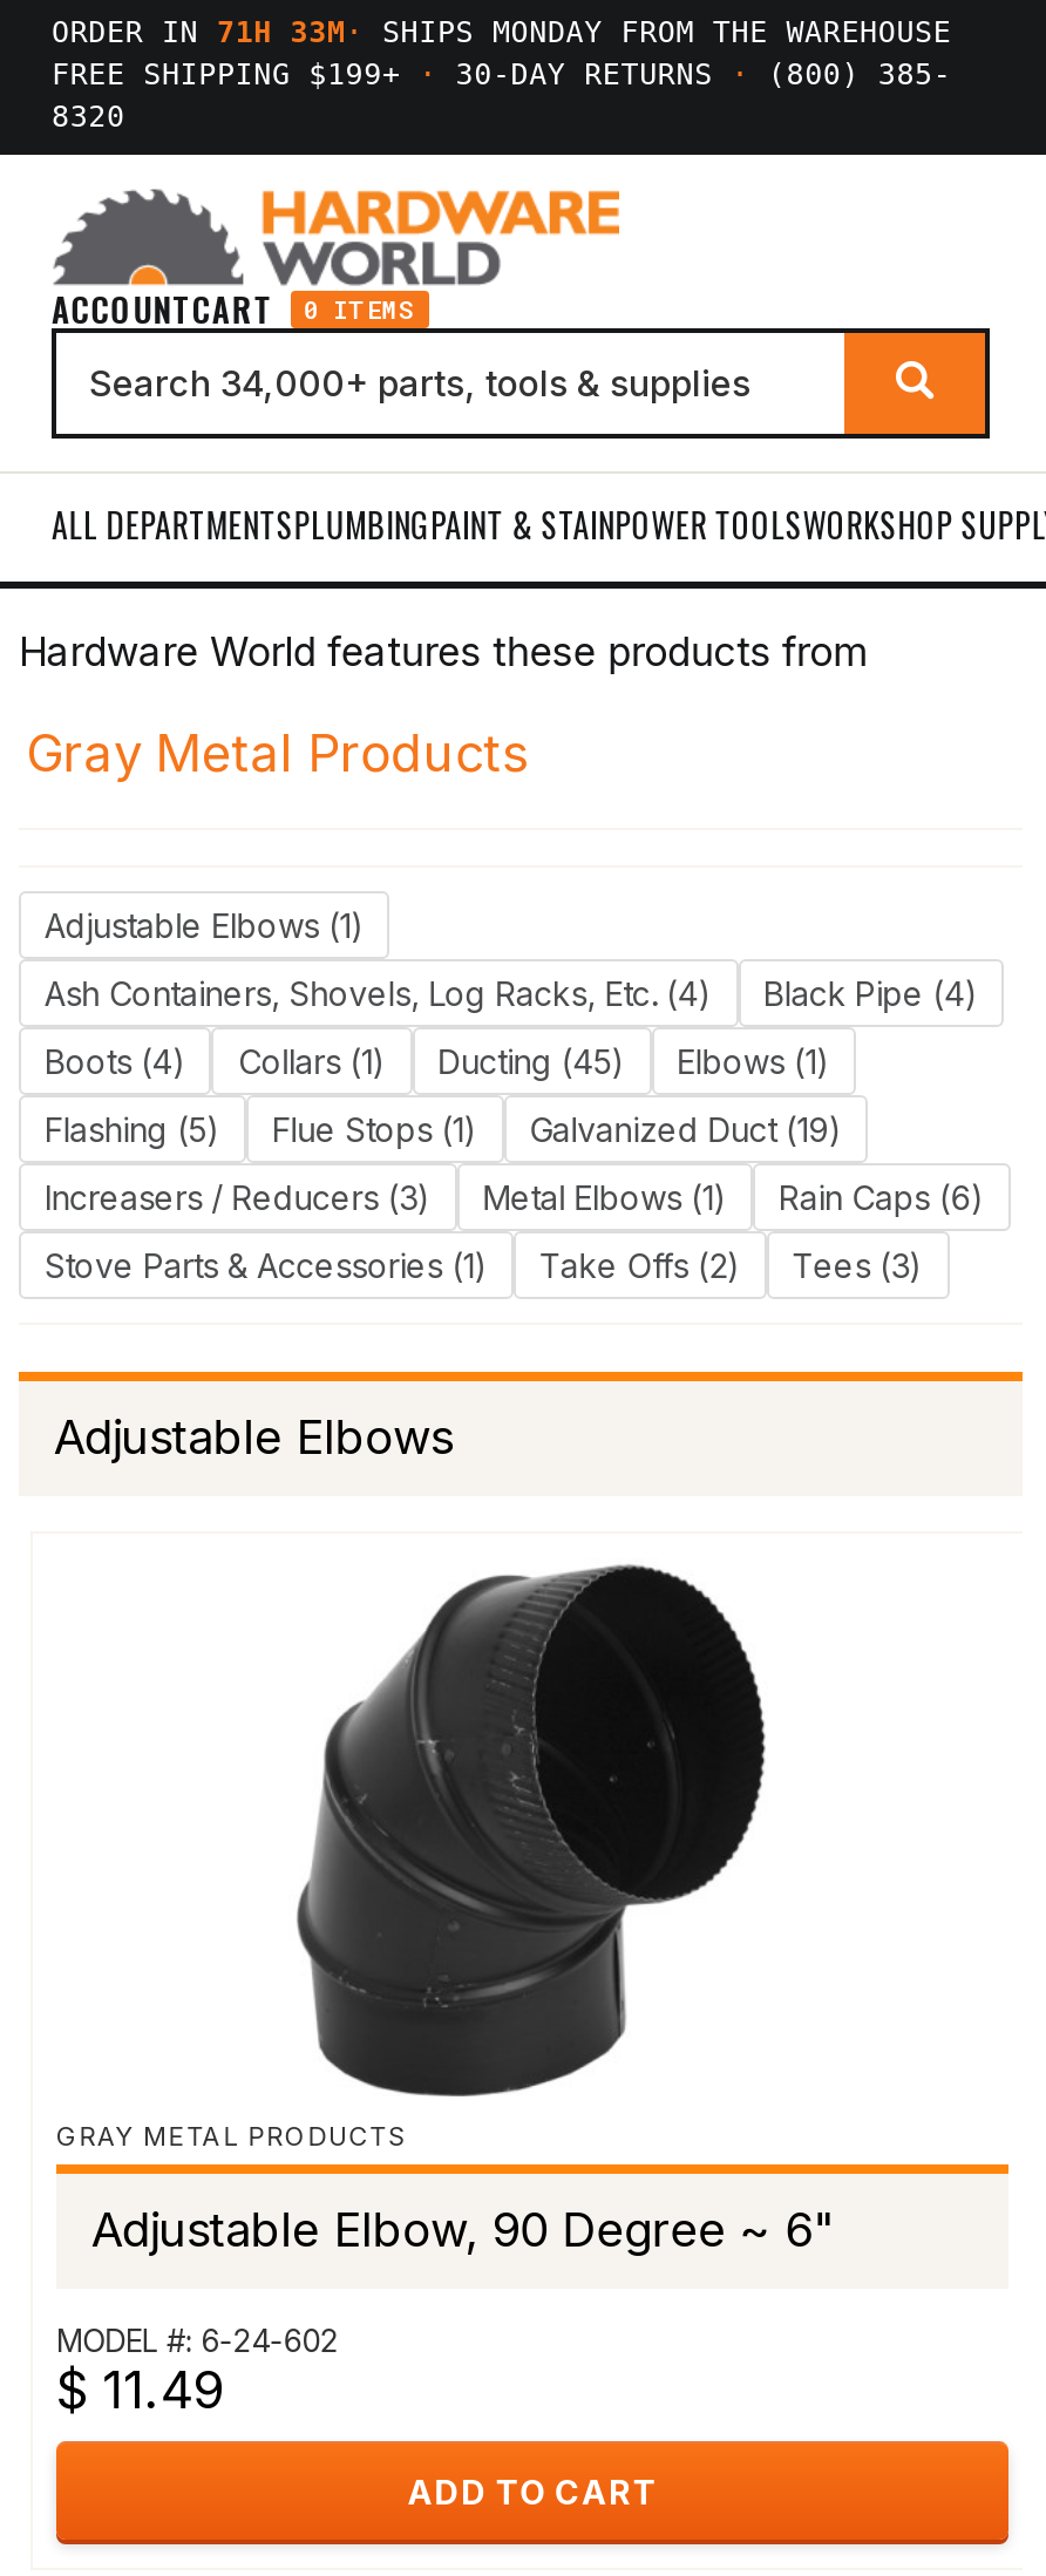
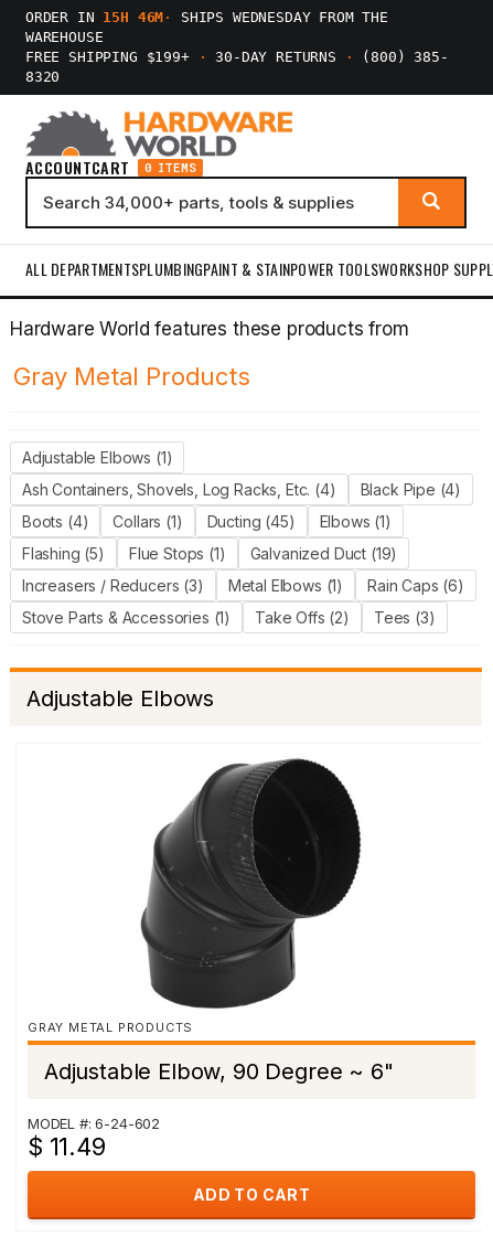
[52,14,951,49] ORDER IN 71H 33M · SHIPS MONDAY FROM THE WAREHOUSE -> [25,9,388,45] ORDER IN 15H 46M · SHIPS WEDNESDAY FROM THE | WAREHOUSE

